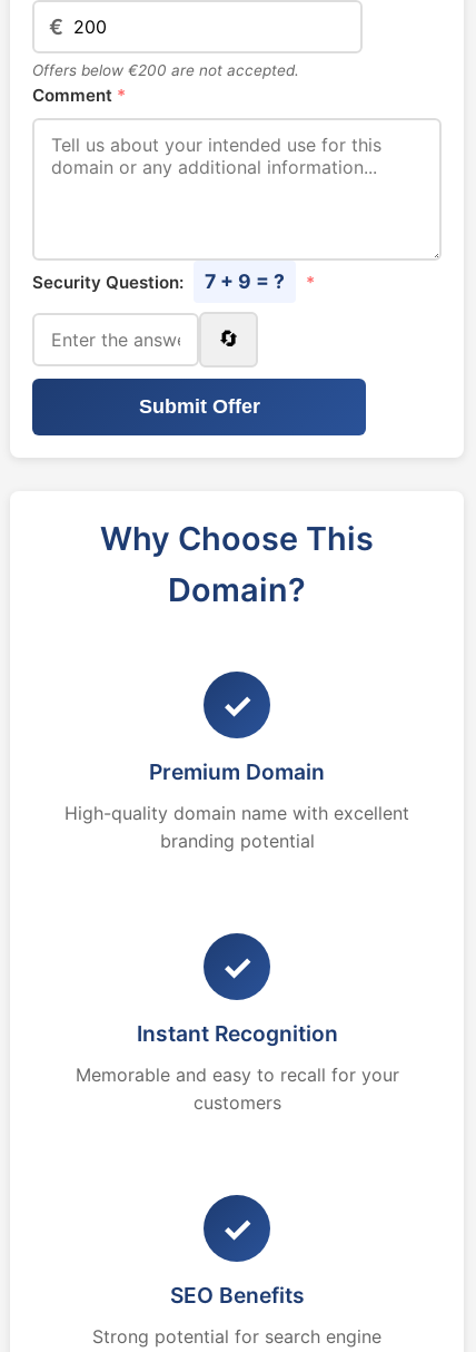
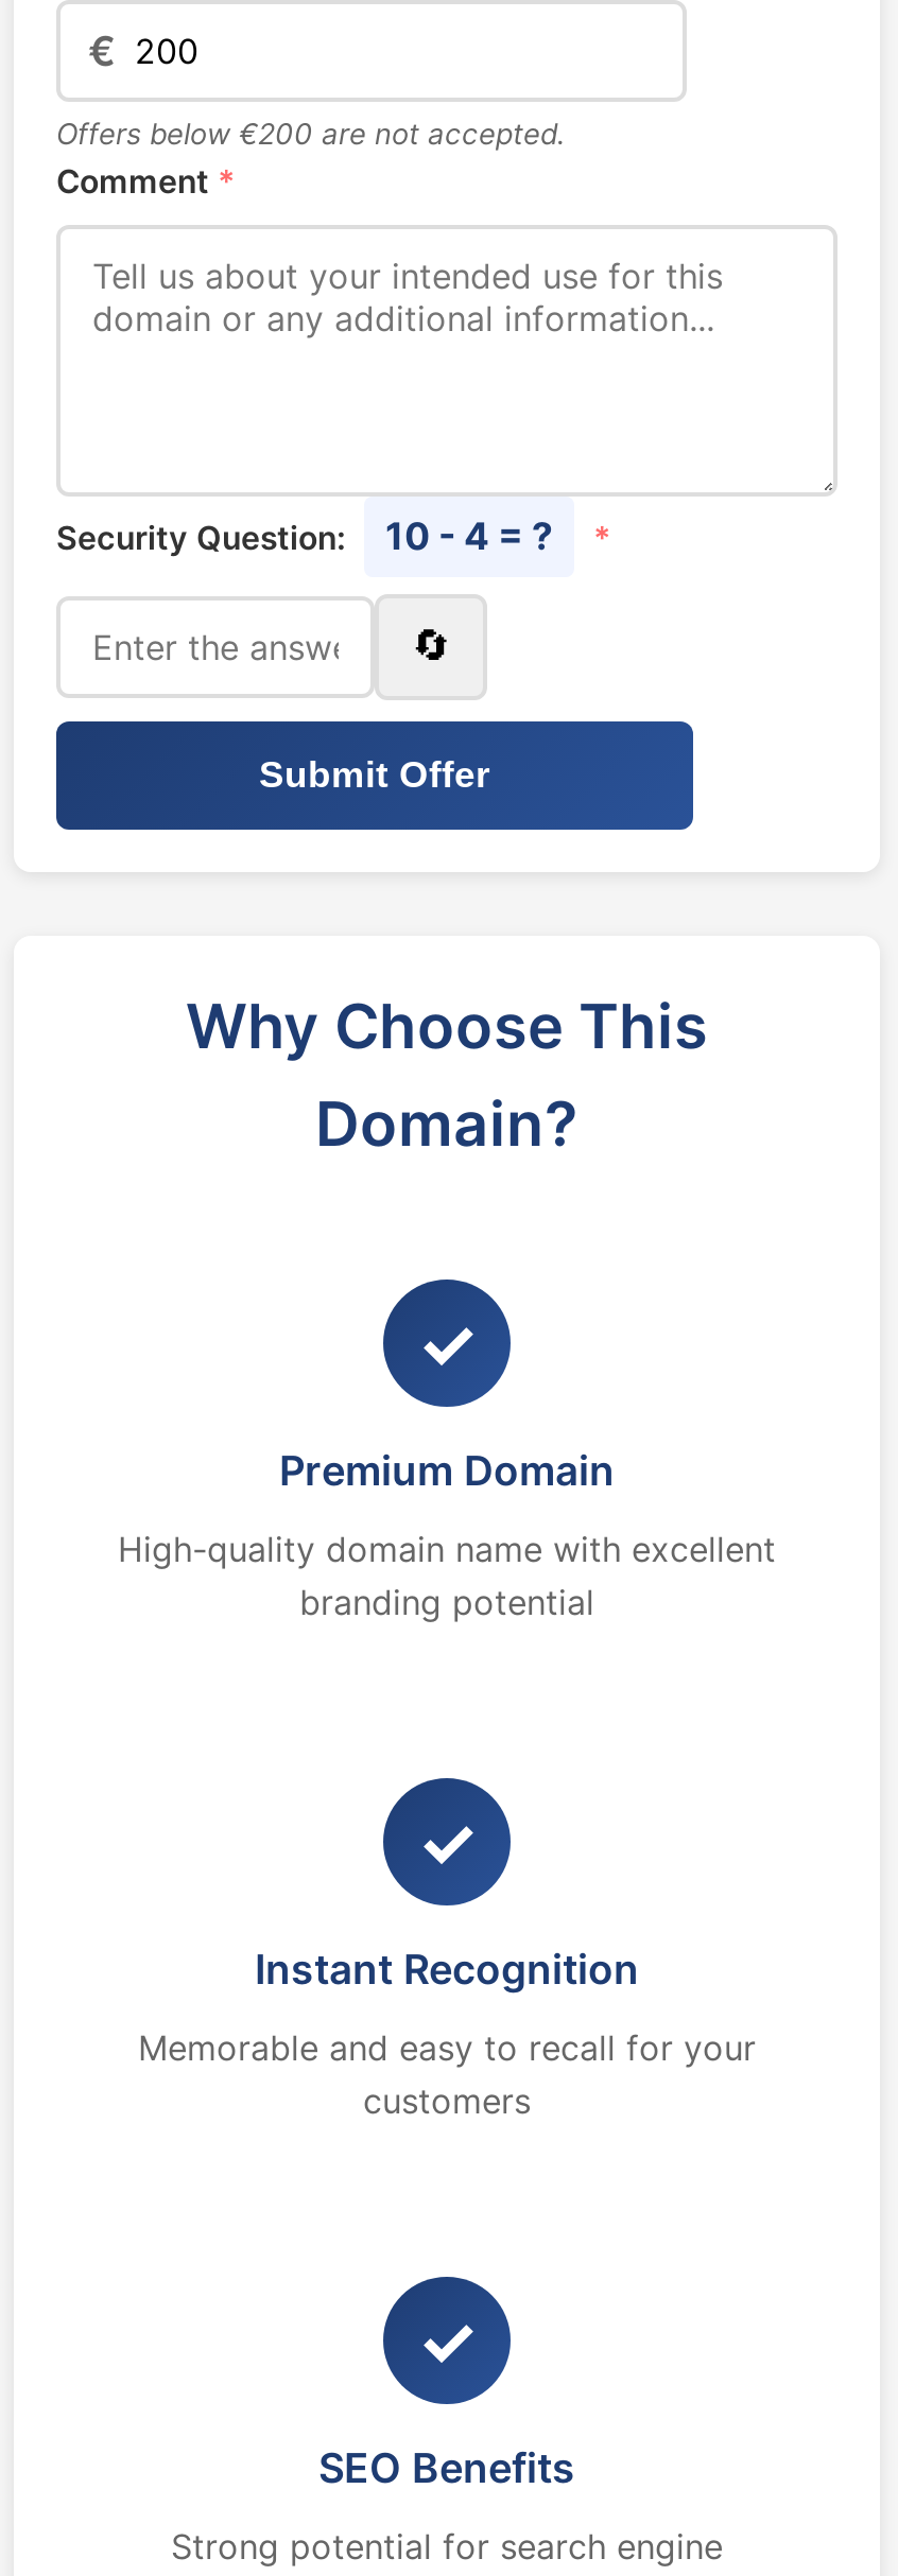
[205,270,285,293] 7 + 9 = ? -> [385,514,553,558] 10 - 4 = ?

